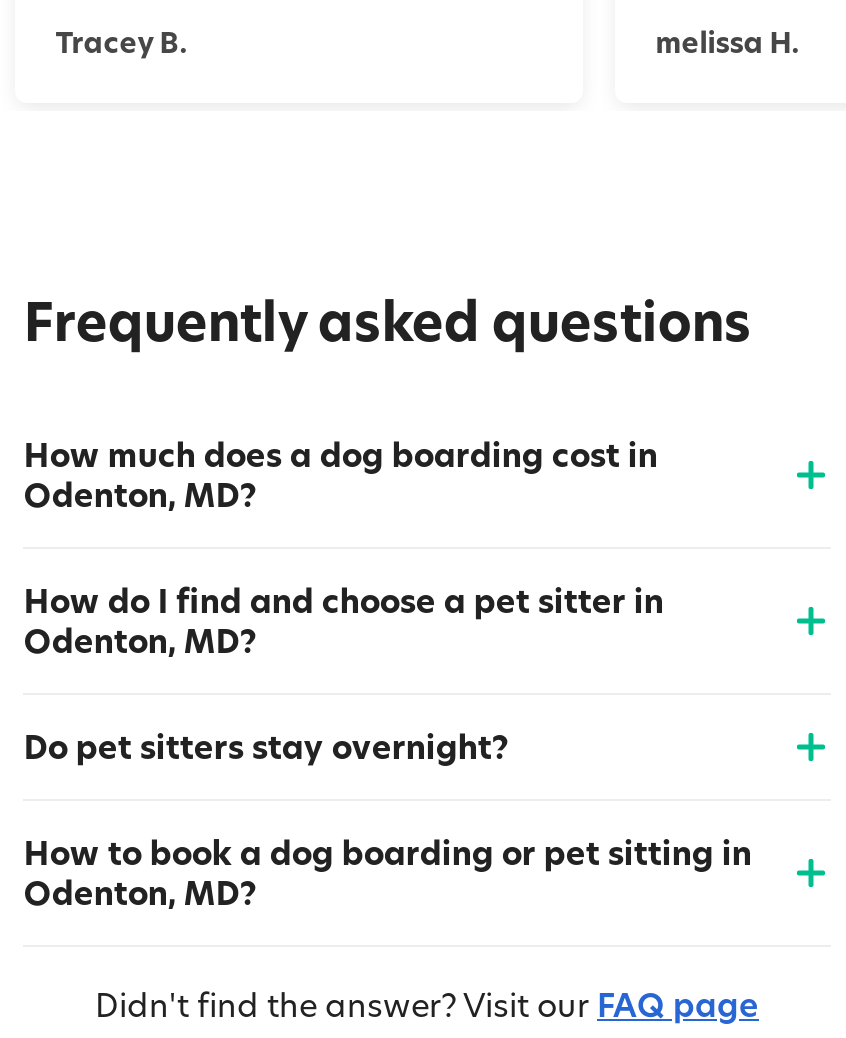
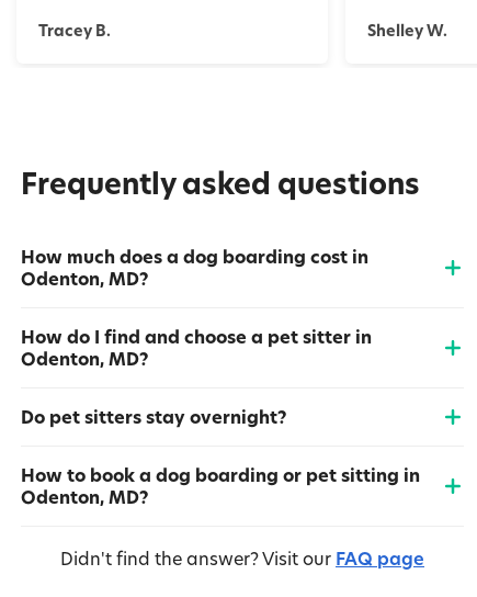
[655,24,799,62] melissa H. -> [368,20,448,41] Shelley W.

